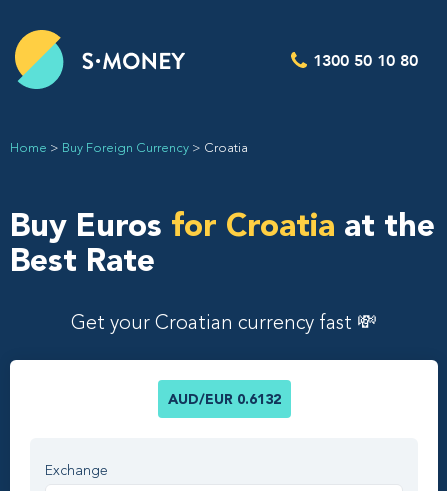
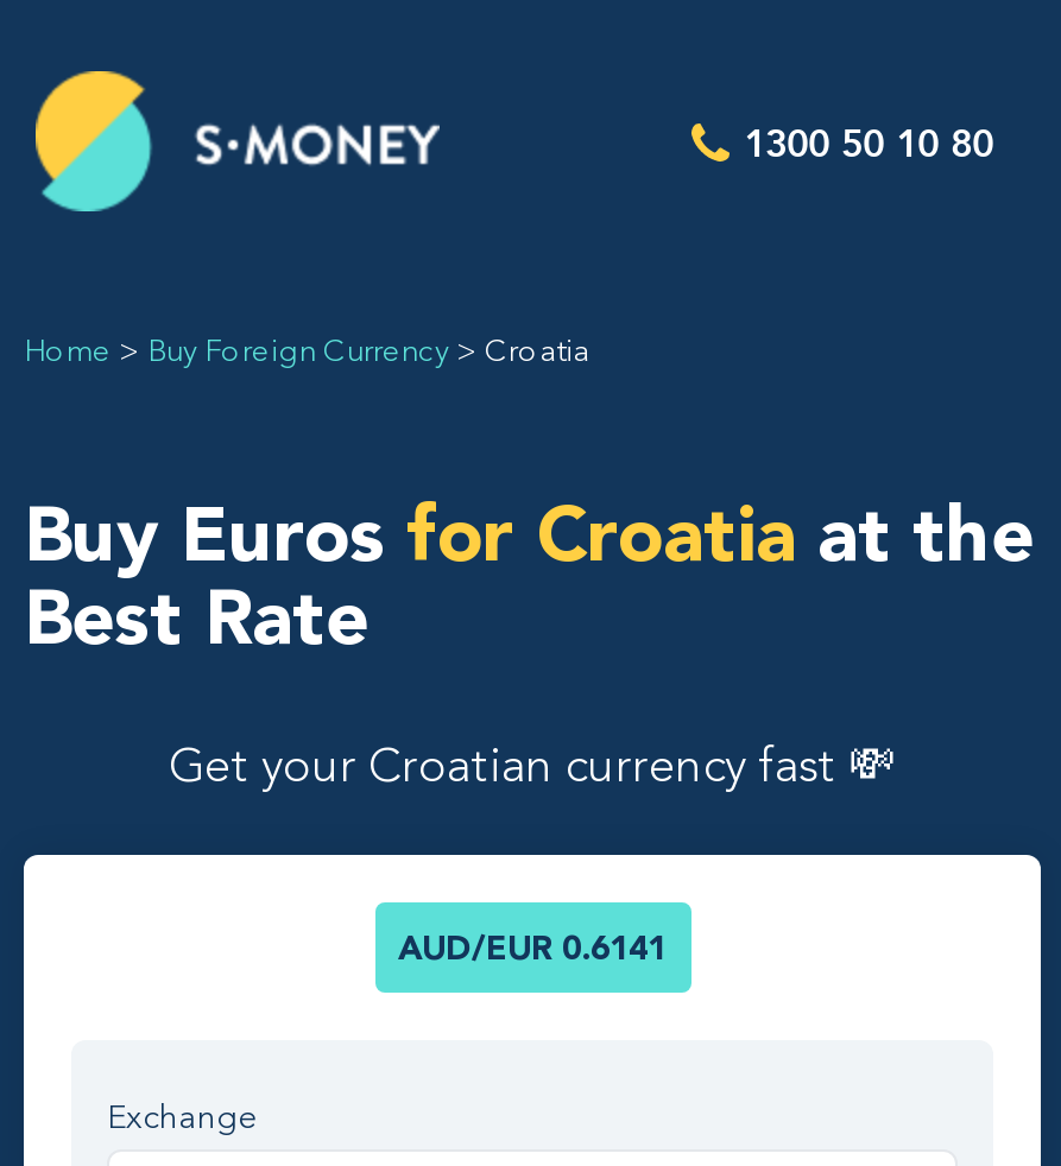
[167,391,280,407] AUD/EUR 0.6132 -> [398,929,667,967] AUD/EUR 0.6141

